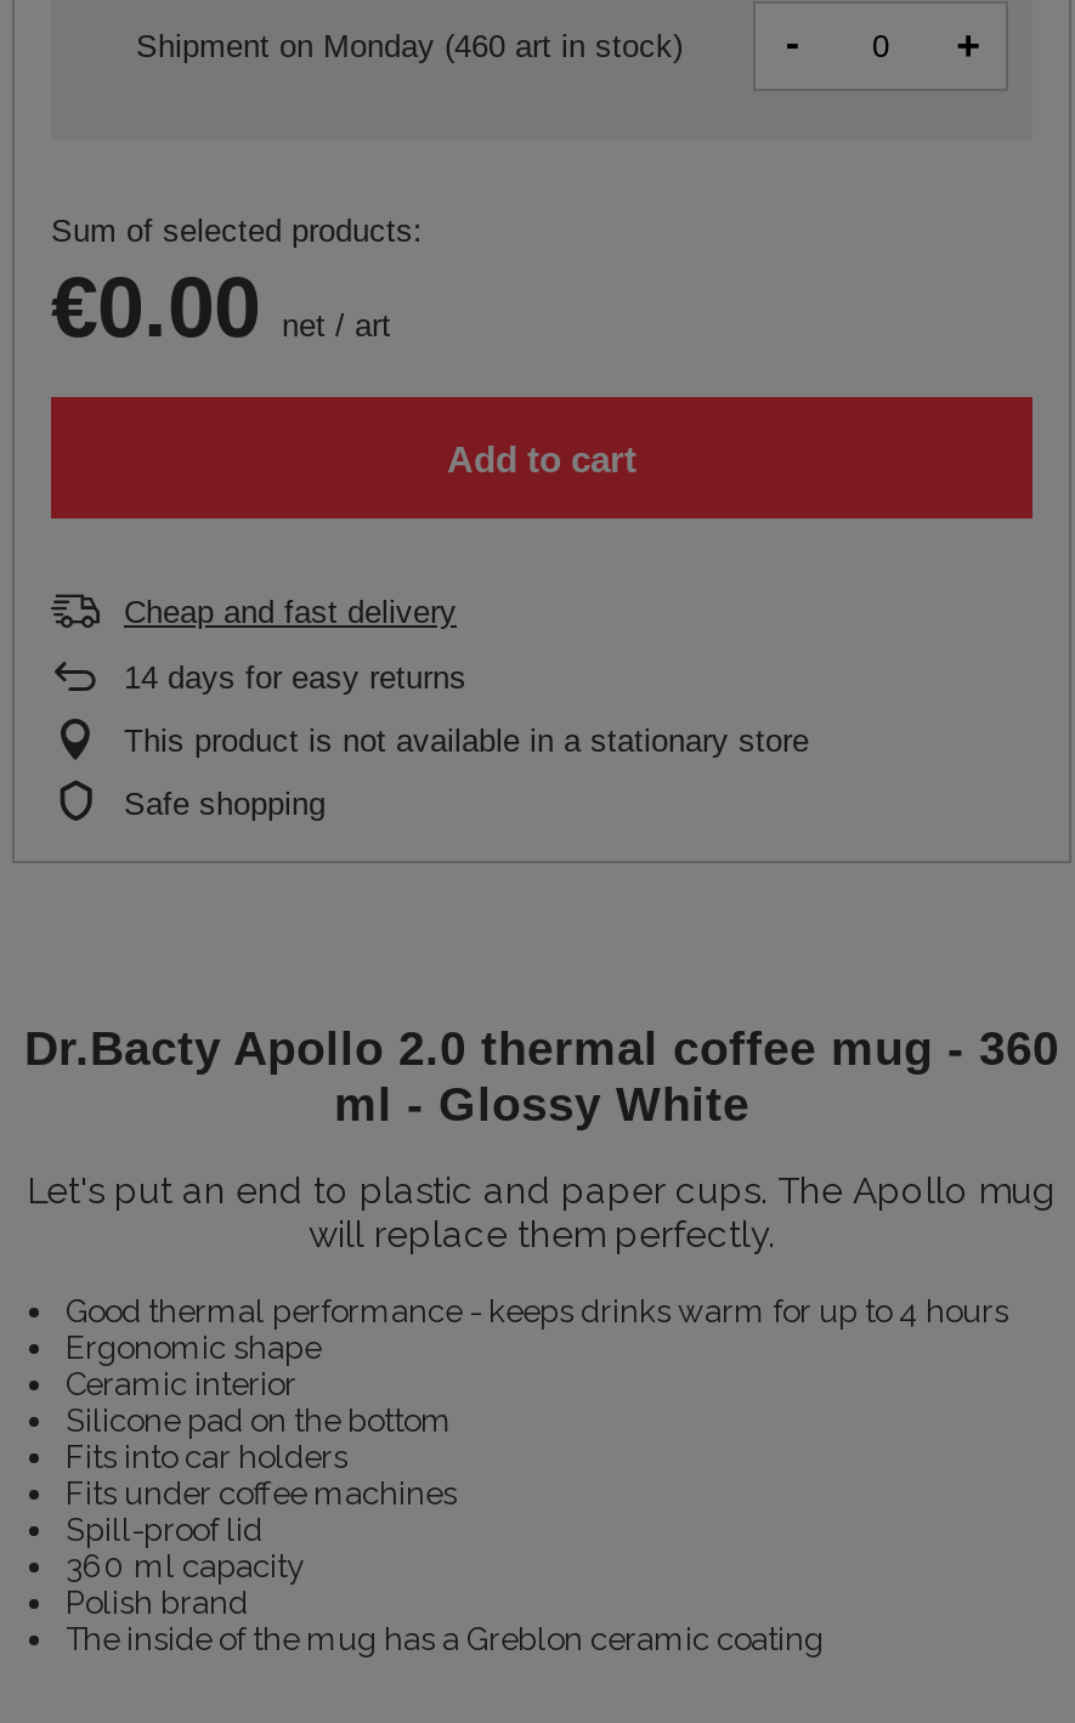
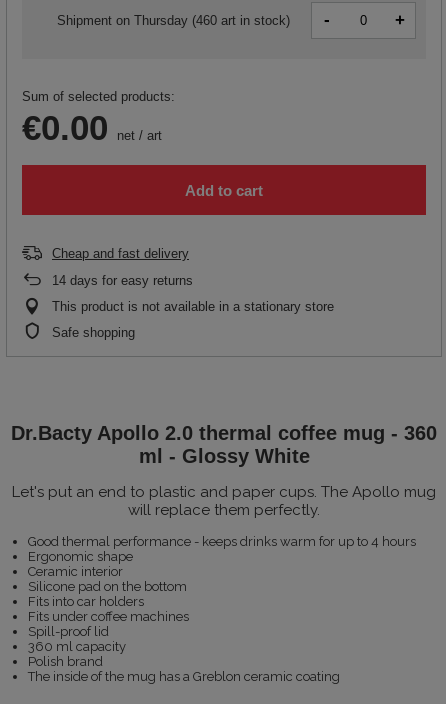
[136,27,683,63] Shipment on Monday (460 art in stock) -> [57,13,290,28] Shipment on Thursday (460 art in stock)

